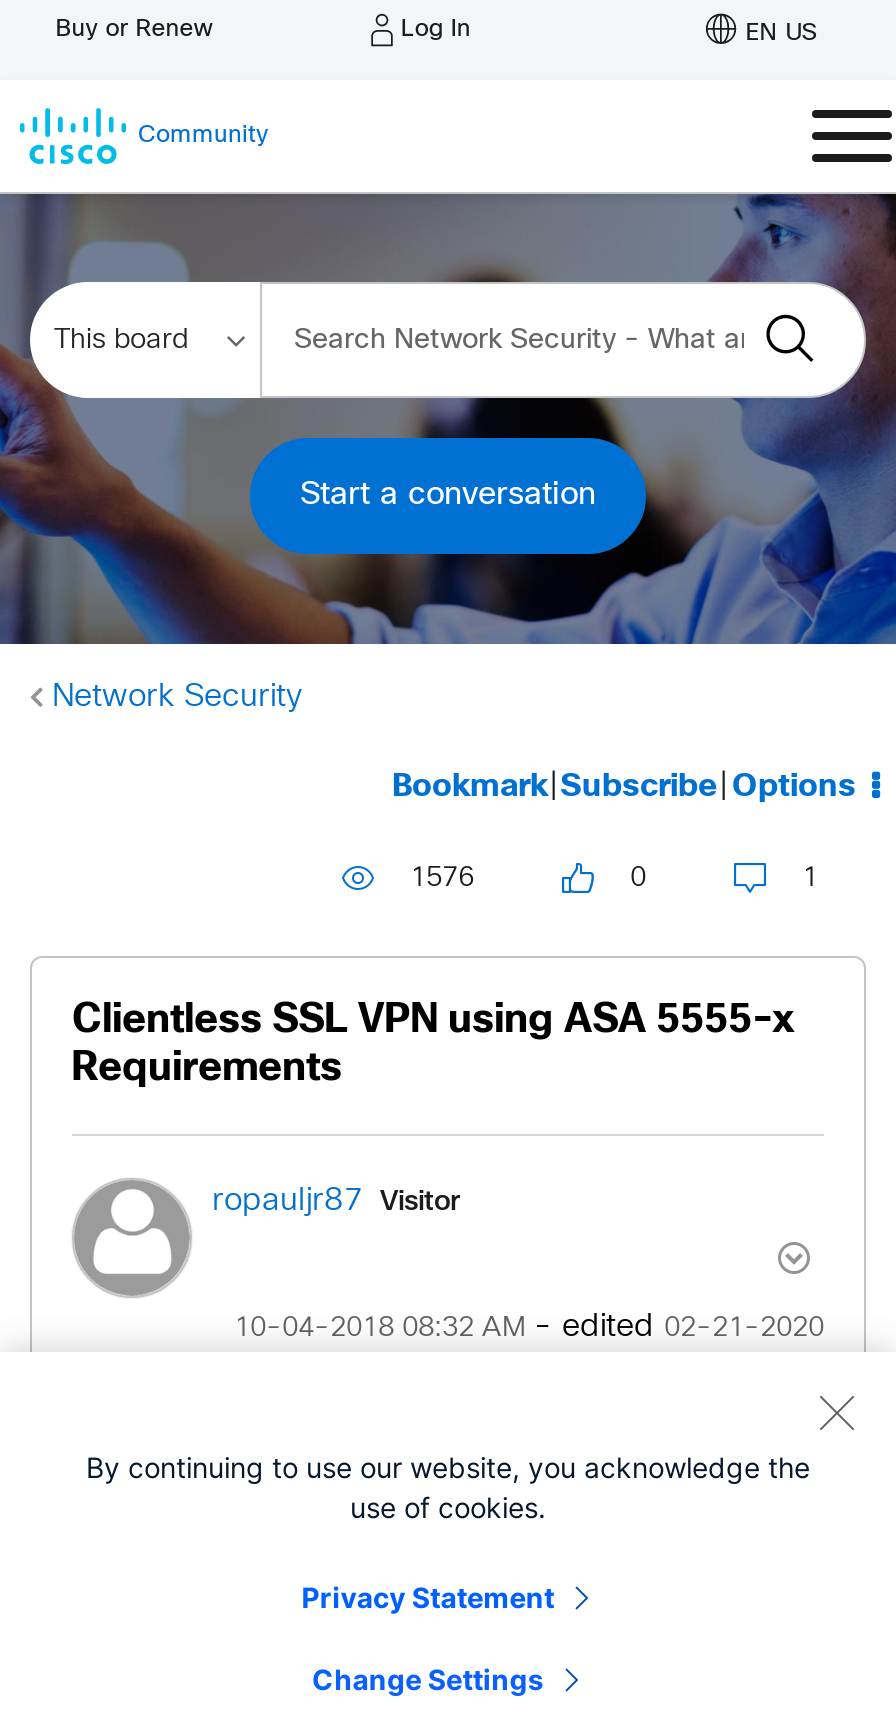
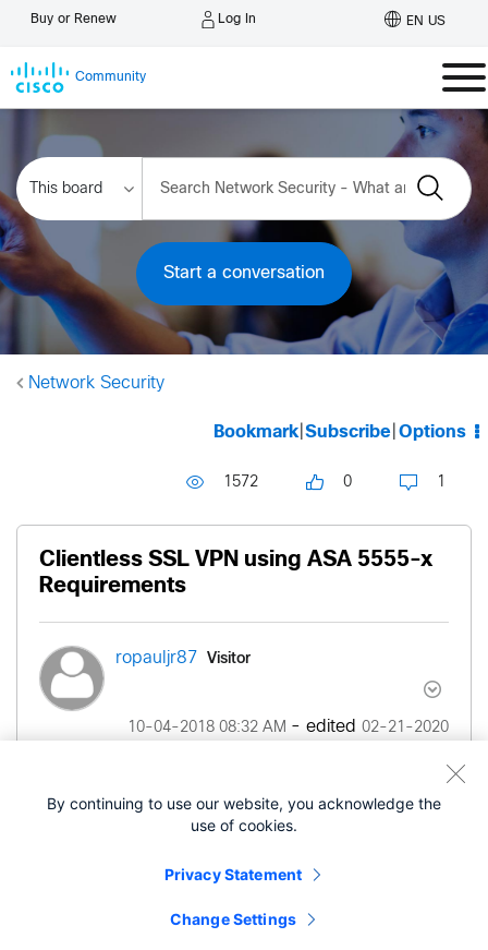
[410,866,474,892] 1576 -> [223,476,258,490] 1572

